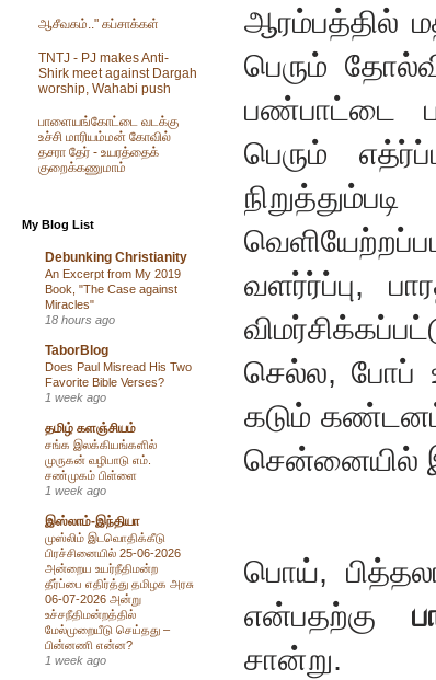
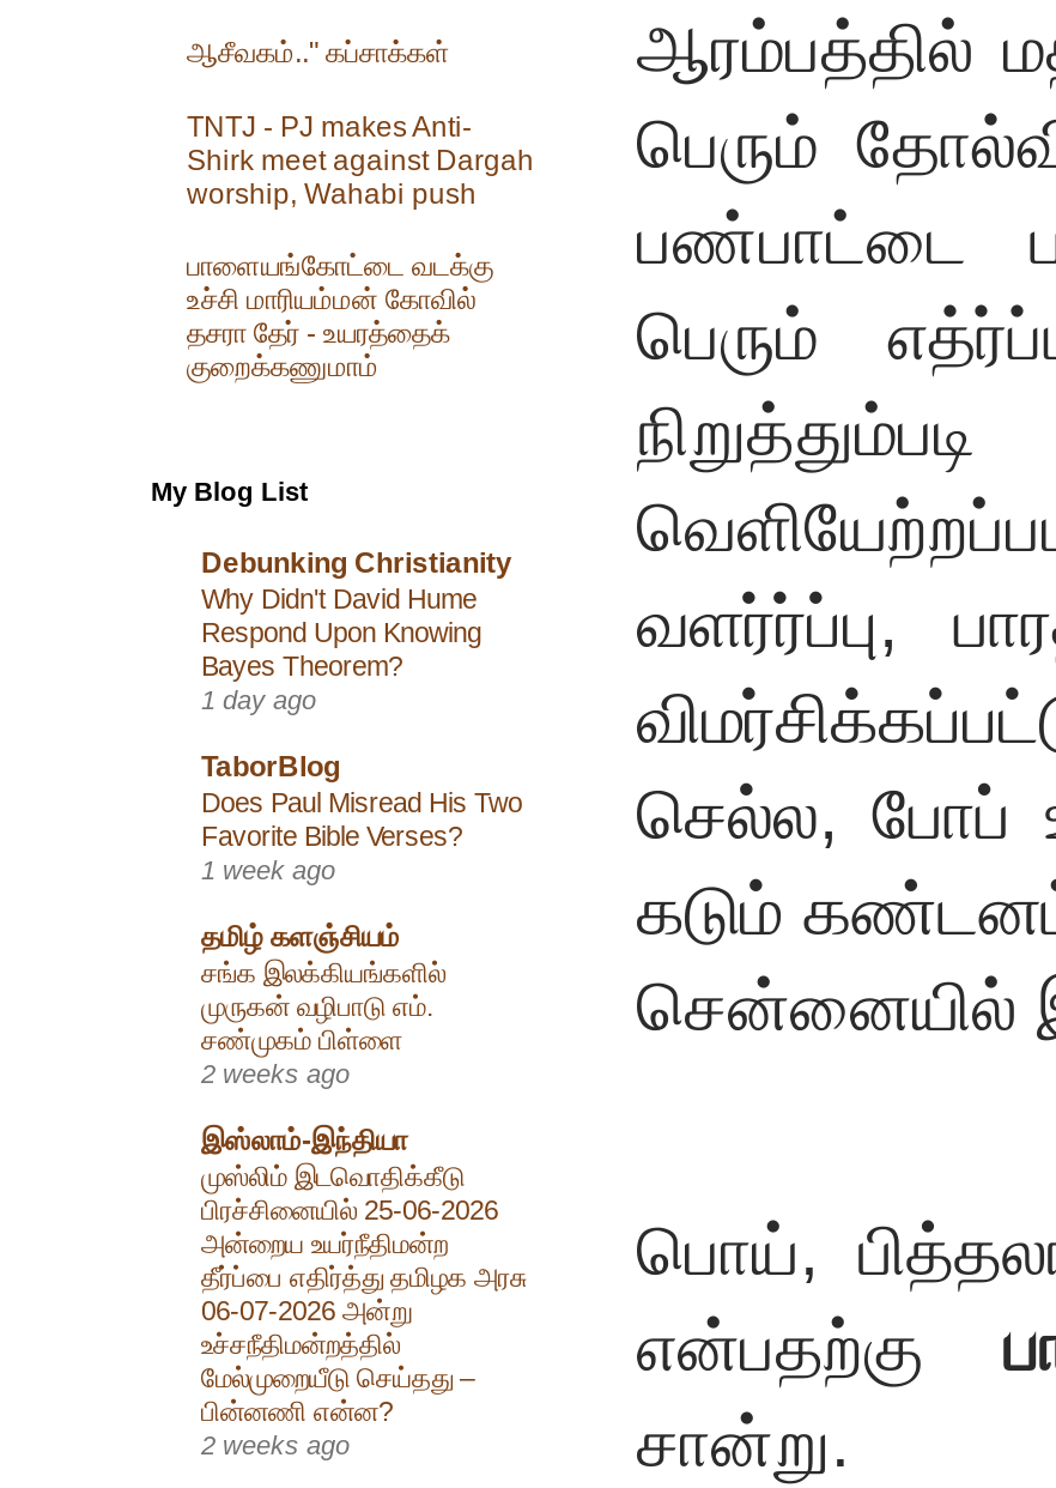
[45,267,181,326] An Excerpt from My 2019 | Book, "The Case against | Miracles" | 18 hours ago -> [201,584,481,714] Why Didn't David Hume | Respond Upon Knowing | Bayes Theorem? | 1 day ago
[45,484,106,497] 1 week ago -> [201,1059,350,1087] 2 weeks ago
[45,654,106,667] 1 week ago -> [201,1430,350,1459] 2 weeks ago

